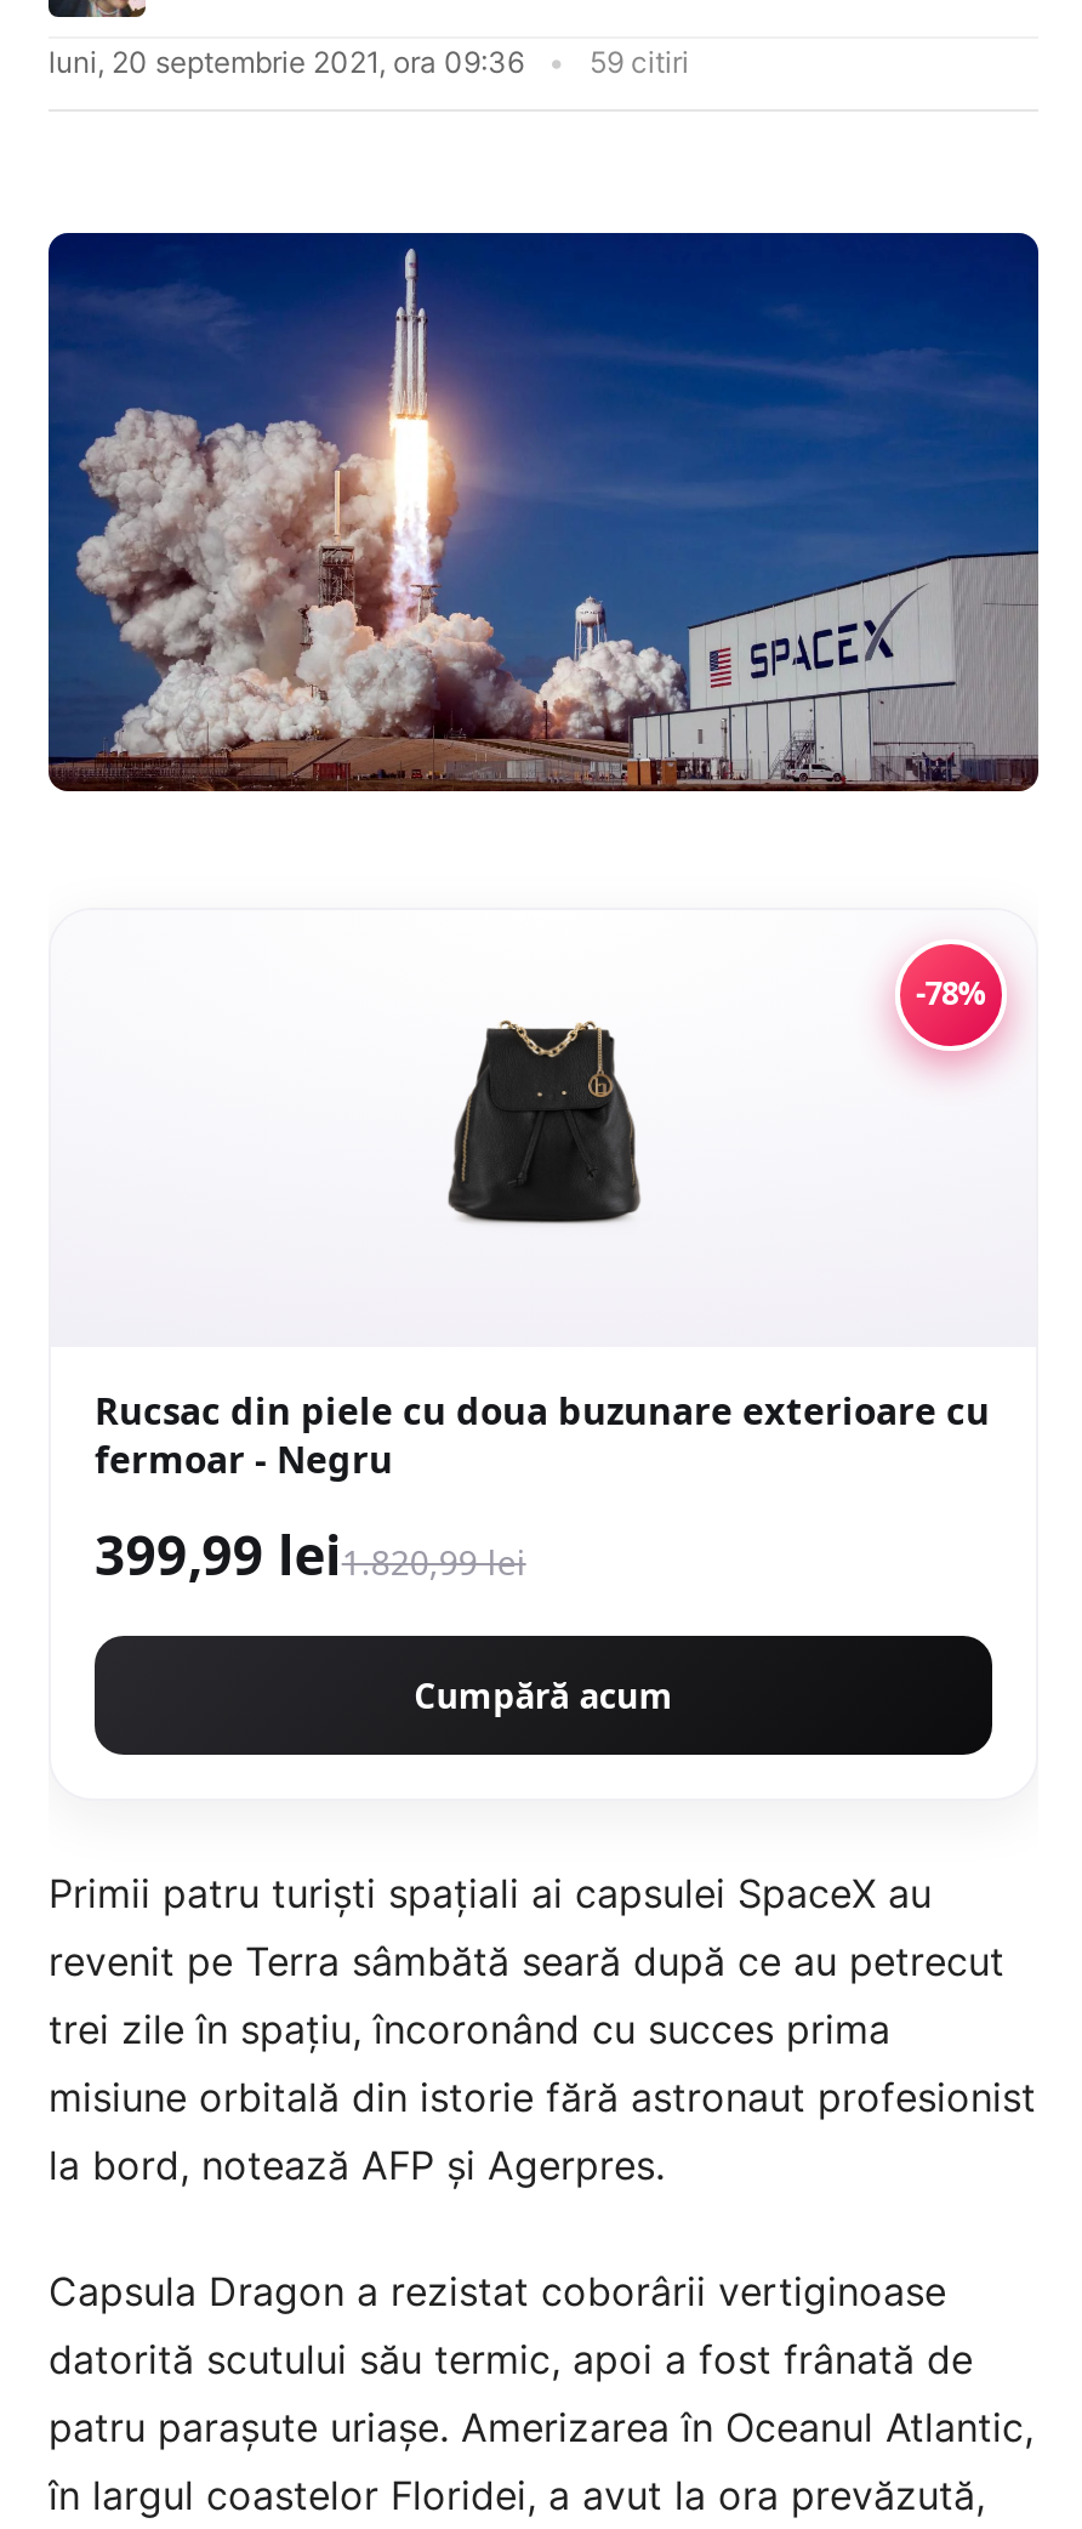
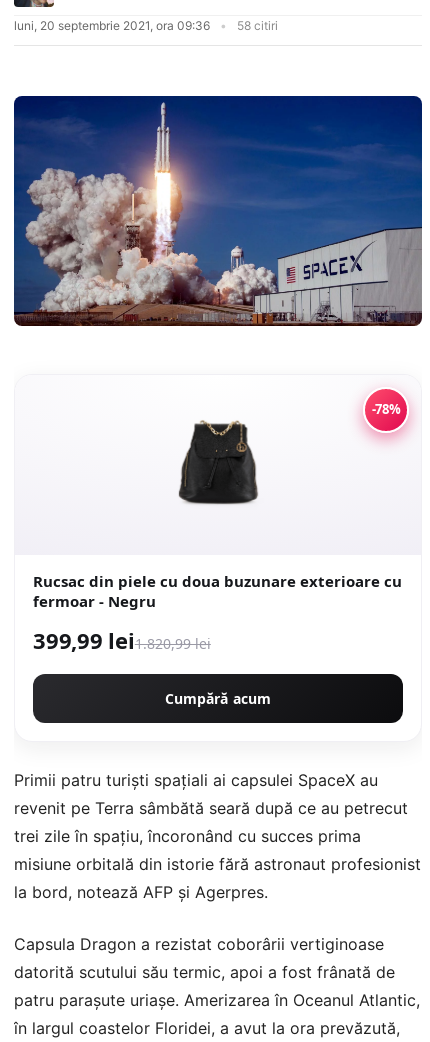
[49,44,689,80] luni, 20 septembrie 2021, ora 09:36 59 citiri -> [14,18,278,33] luni, 20 septembrie 2021, ora 09:36 58 citiri

